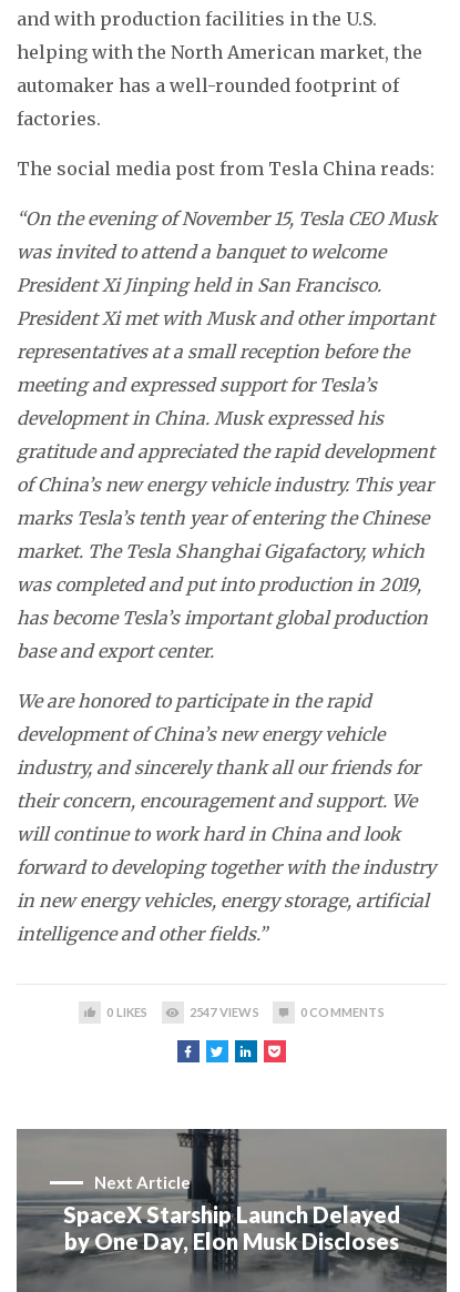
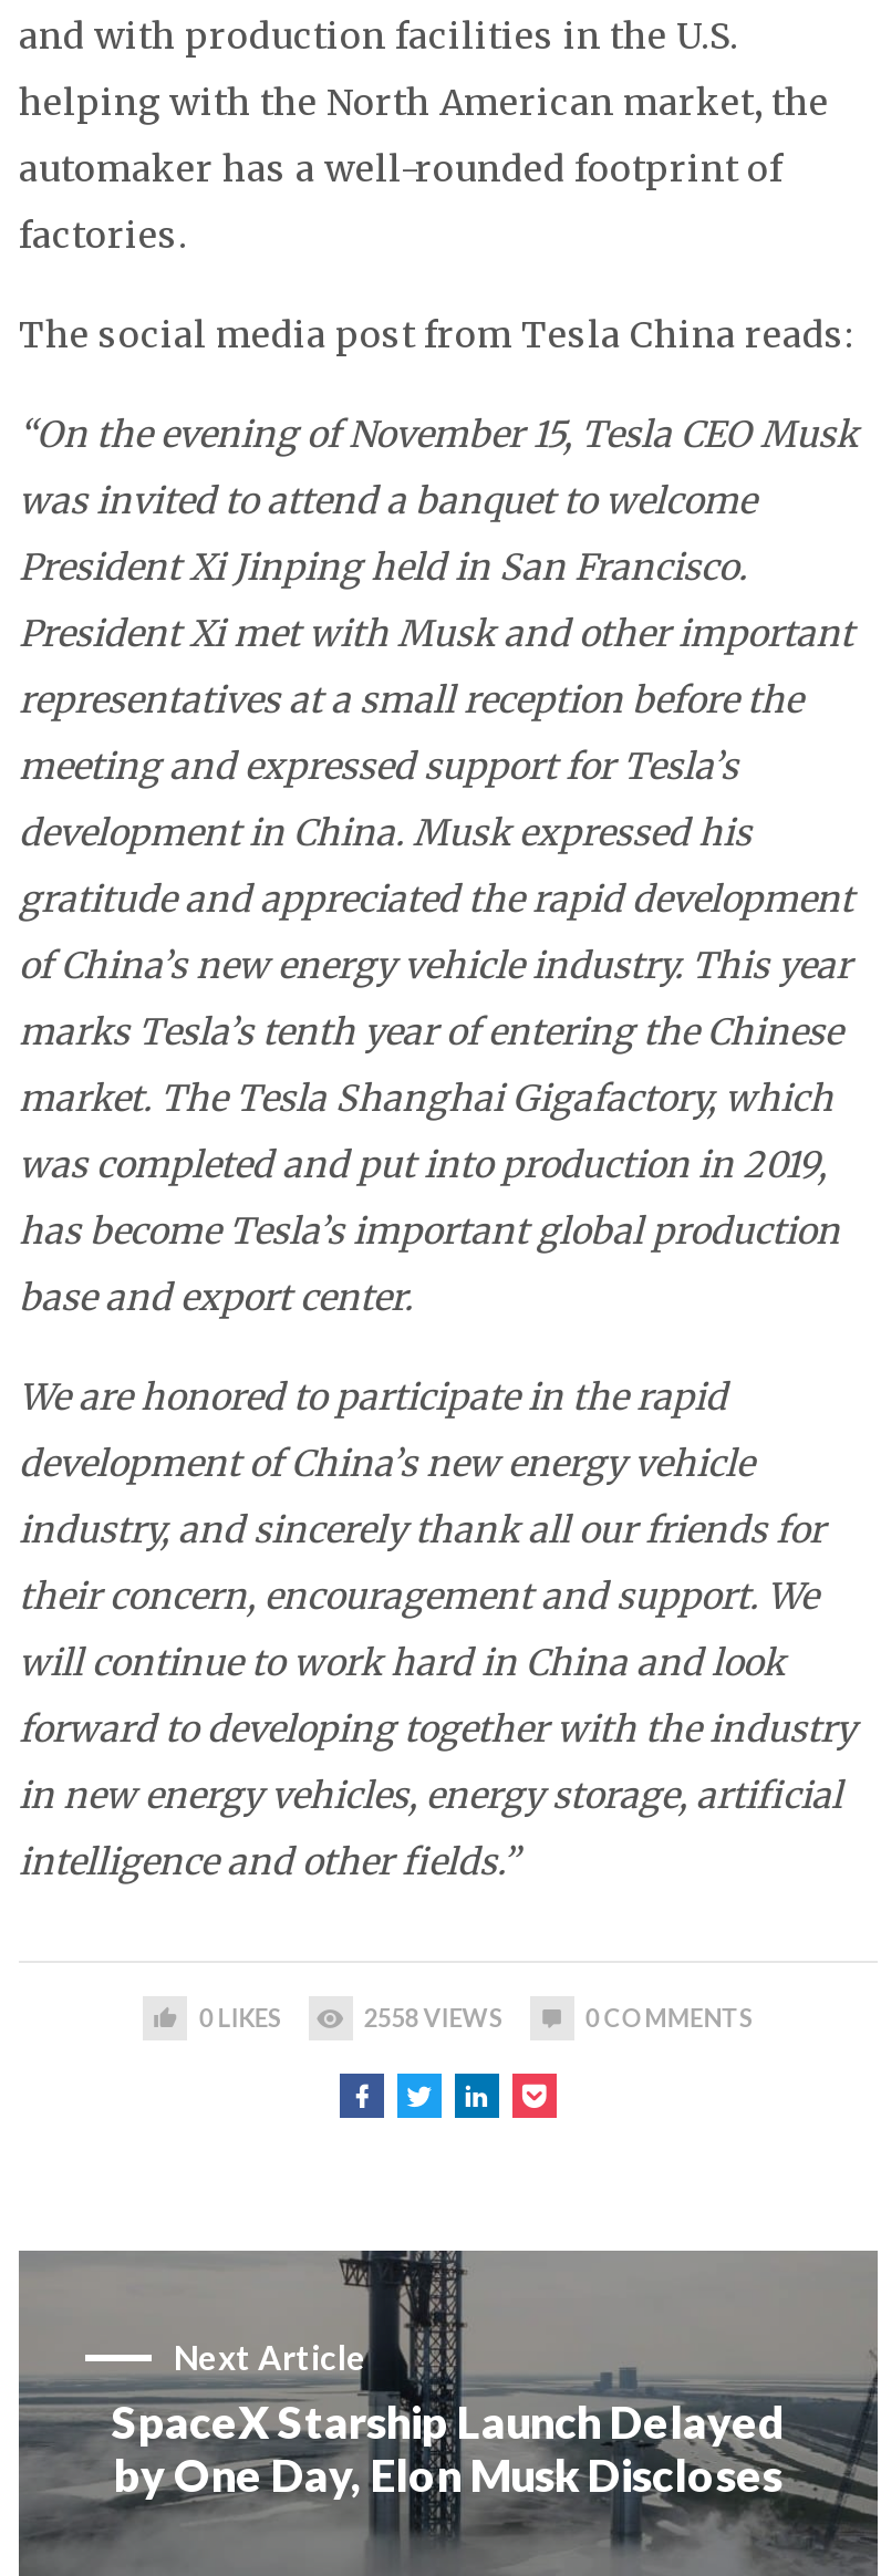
[189,1004,259,1019] 2547 VIEWS -> [363,2002,503,2031] 2558 VIEWS

